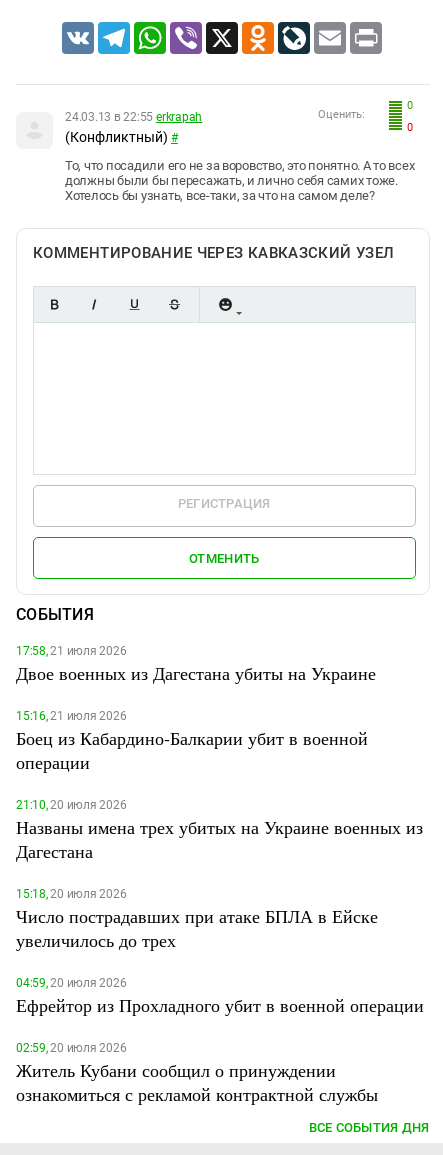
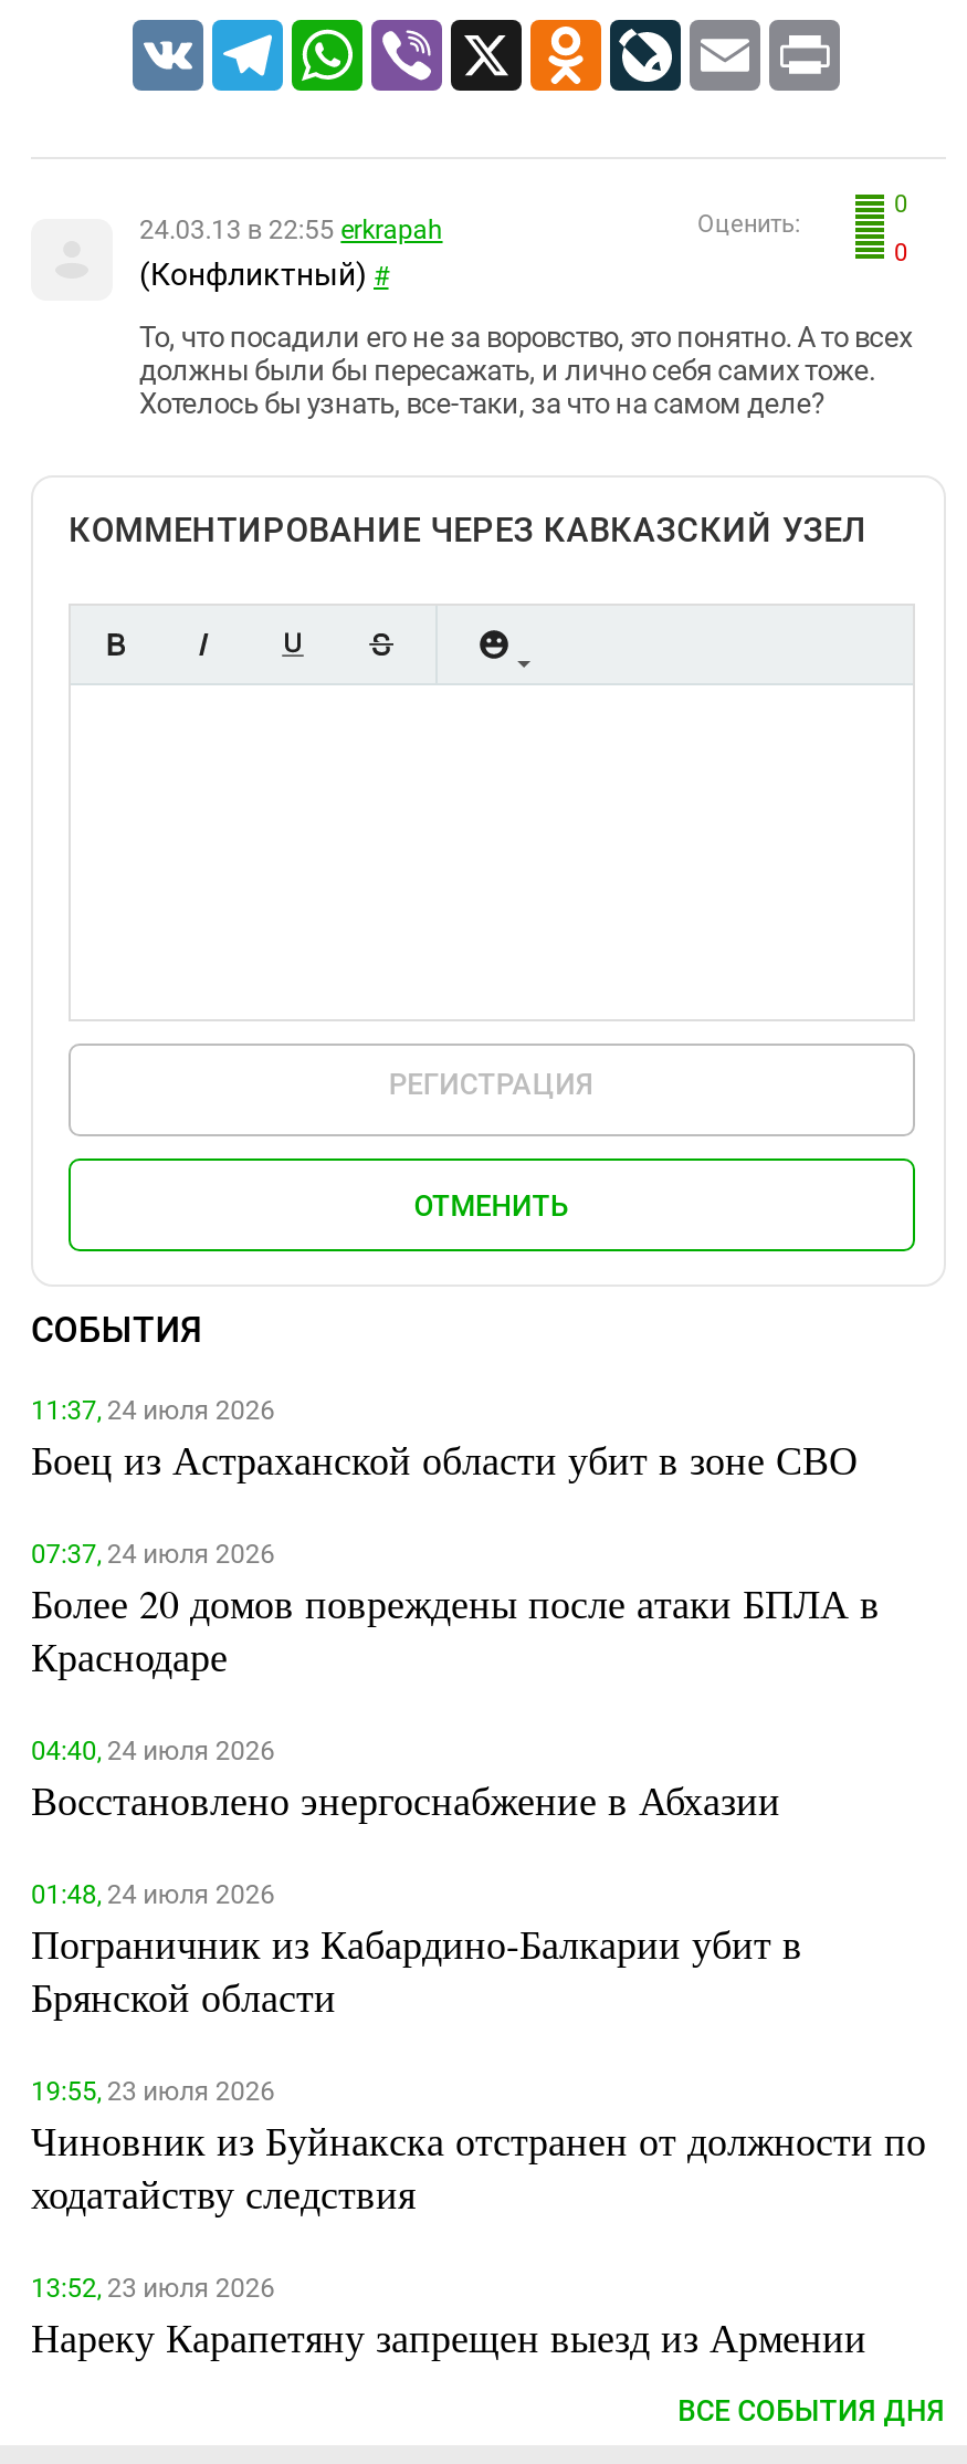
[16,644,376,685] 17:58, 21 июля 2026 | Двое военных из Дагестана убиты на Украине -> [31,1395,858,1486] 11:37, 24 июля 2026 | Боец из Астраханской области убит в зоне СВО
[16,709,368,774] 15:16, 21 июля 2026 | Боец из Кабардино-Балкарии убит в военной | операции -> [31,1539,880,1683] 07:37, 24 июля 2026 | Более 20 домов повреждены после атаки БПЛА в | Краснодаре
[16,798,423,863] 21:10, 20 июля 2026 | Названы имена трех убитых на Украине военных из | Дагестана -> [31,1736,780,1826] 04:40, 24 июля 2026 | Восстановлено энергоснабжение в Абхазии
[16,887,378,952] 15:18, 20 июля 2026 | Число пострадавших при атаке БПЛА в Ейске | увеличилось до трех -> [31,1879,802,2023] 01:48, 24 июля 2026 | Пограничник из Кабардино-Балкарии убит в | Брянской области
[16,976,424,1017] 04:59, 20 июля 2026 | Ефрейтор из Прохладного убит в военной операции -> [31,2076,926,2220] 19:55, 23 июля 2026 | Чиновник из Буйнакска отстранен от должности по | ходатайству следствия
[16,1041,378,1106] 02:59, 20 июля 2026 | Житель Кубани сообщил о принуждении | ознакомиться с рекламой контрактной службы -> [31,2273,866,2364] 13:52, 23 июля 2026 | Нареку Карапетяну запрещен выезд из Армении

